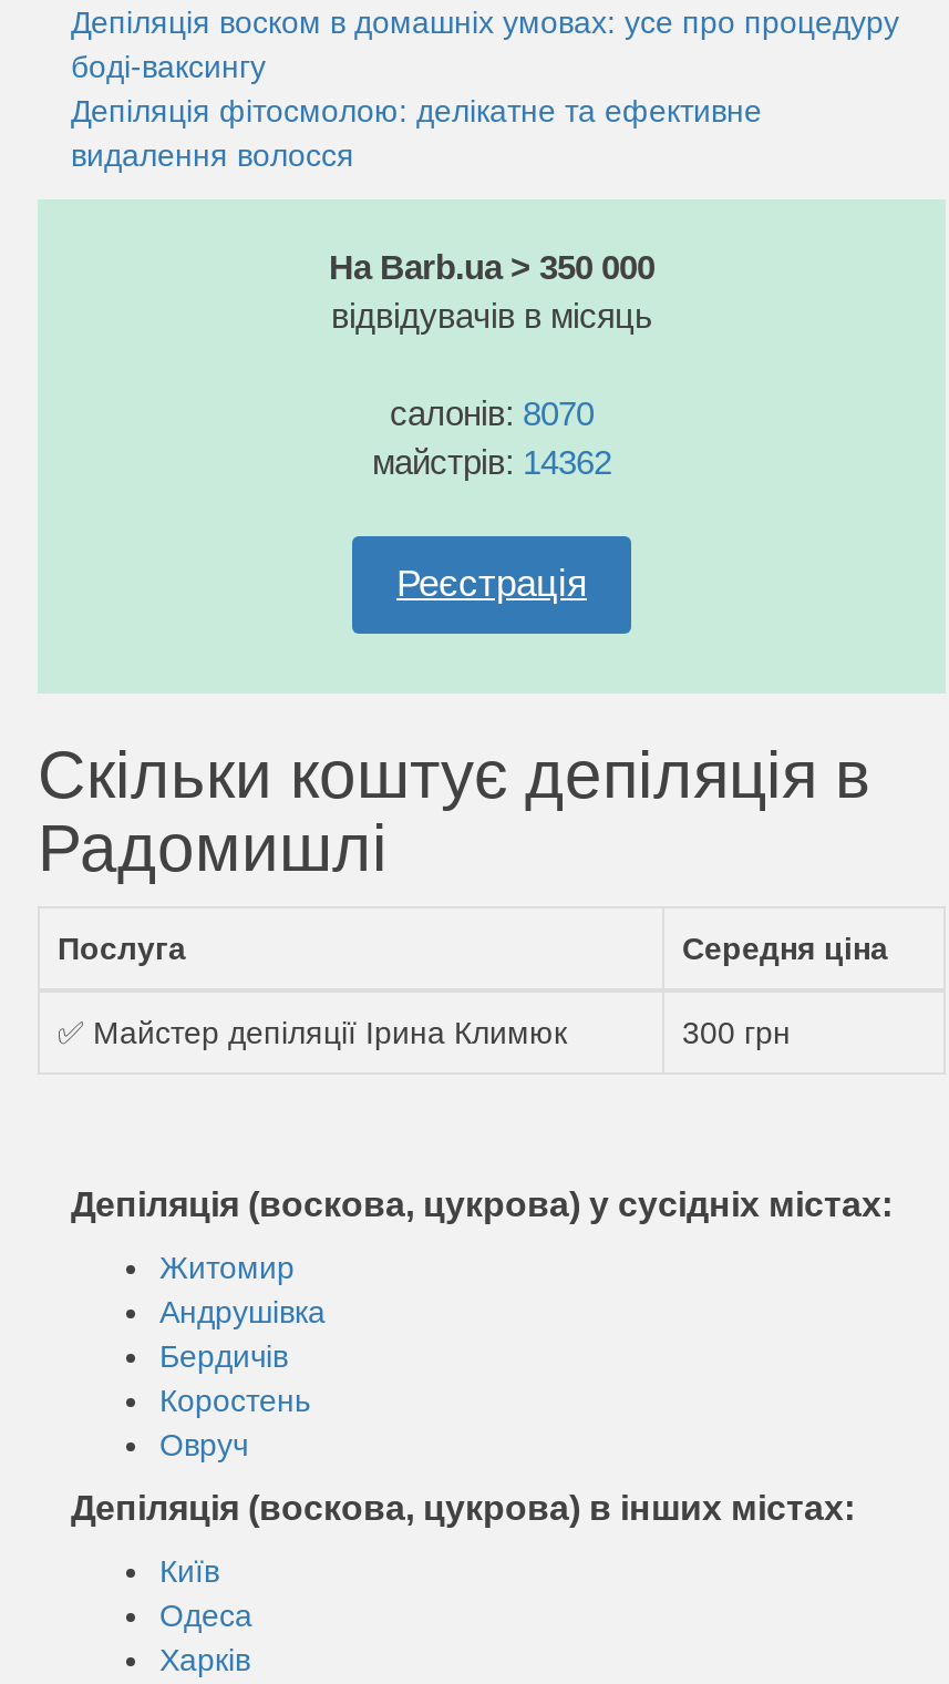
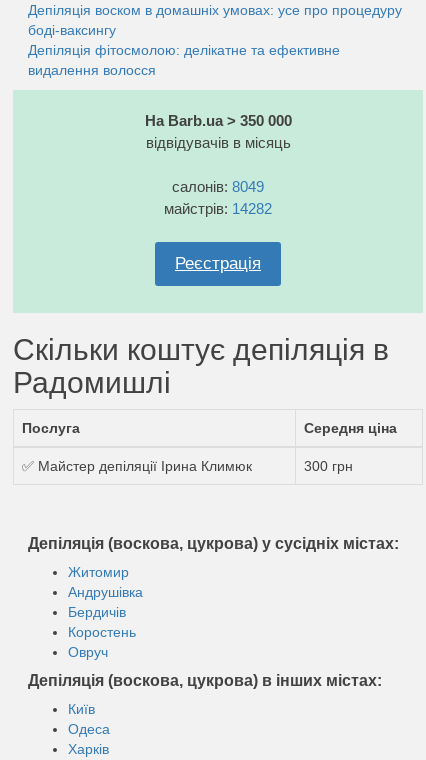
[390,394,594,432] салонів: 8070 -> [172,178,264,195] салонів: 8049
[372,443,611,481] майстрів: 14362 -> [164,200,272,217] майстрів: 14282

